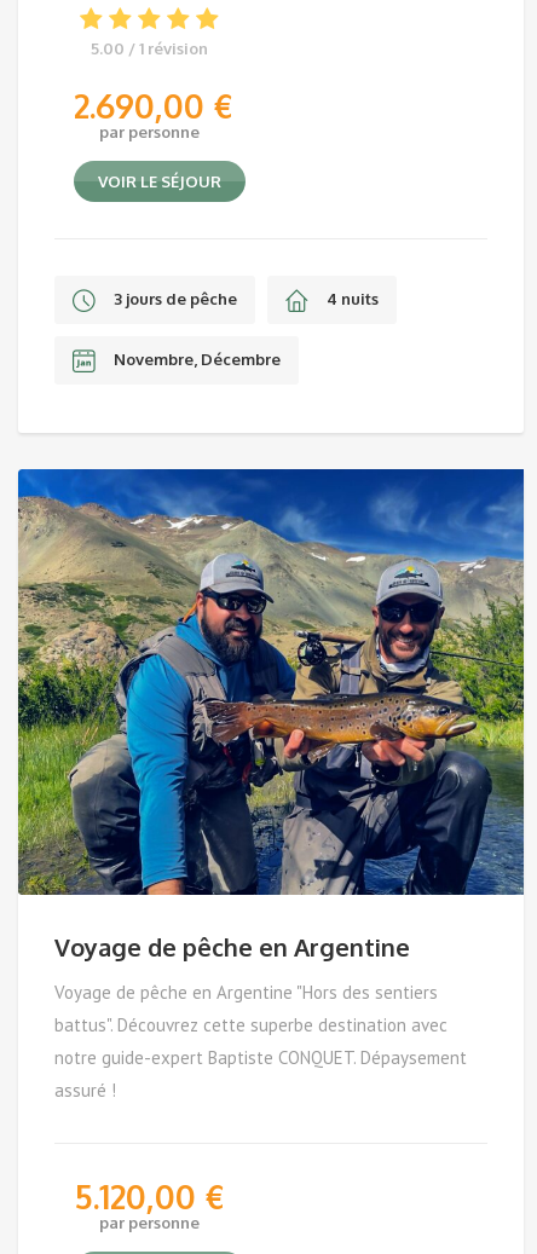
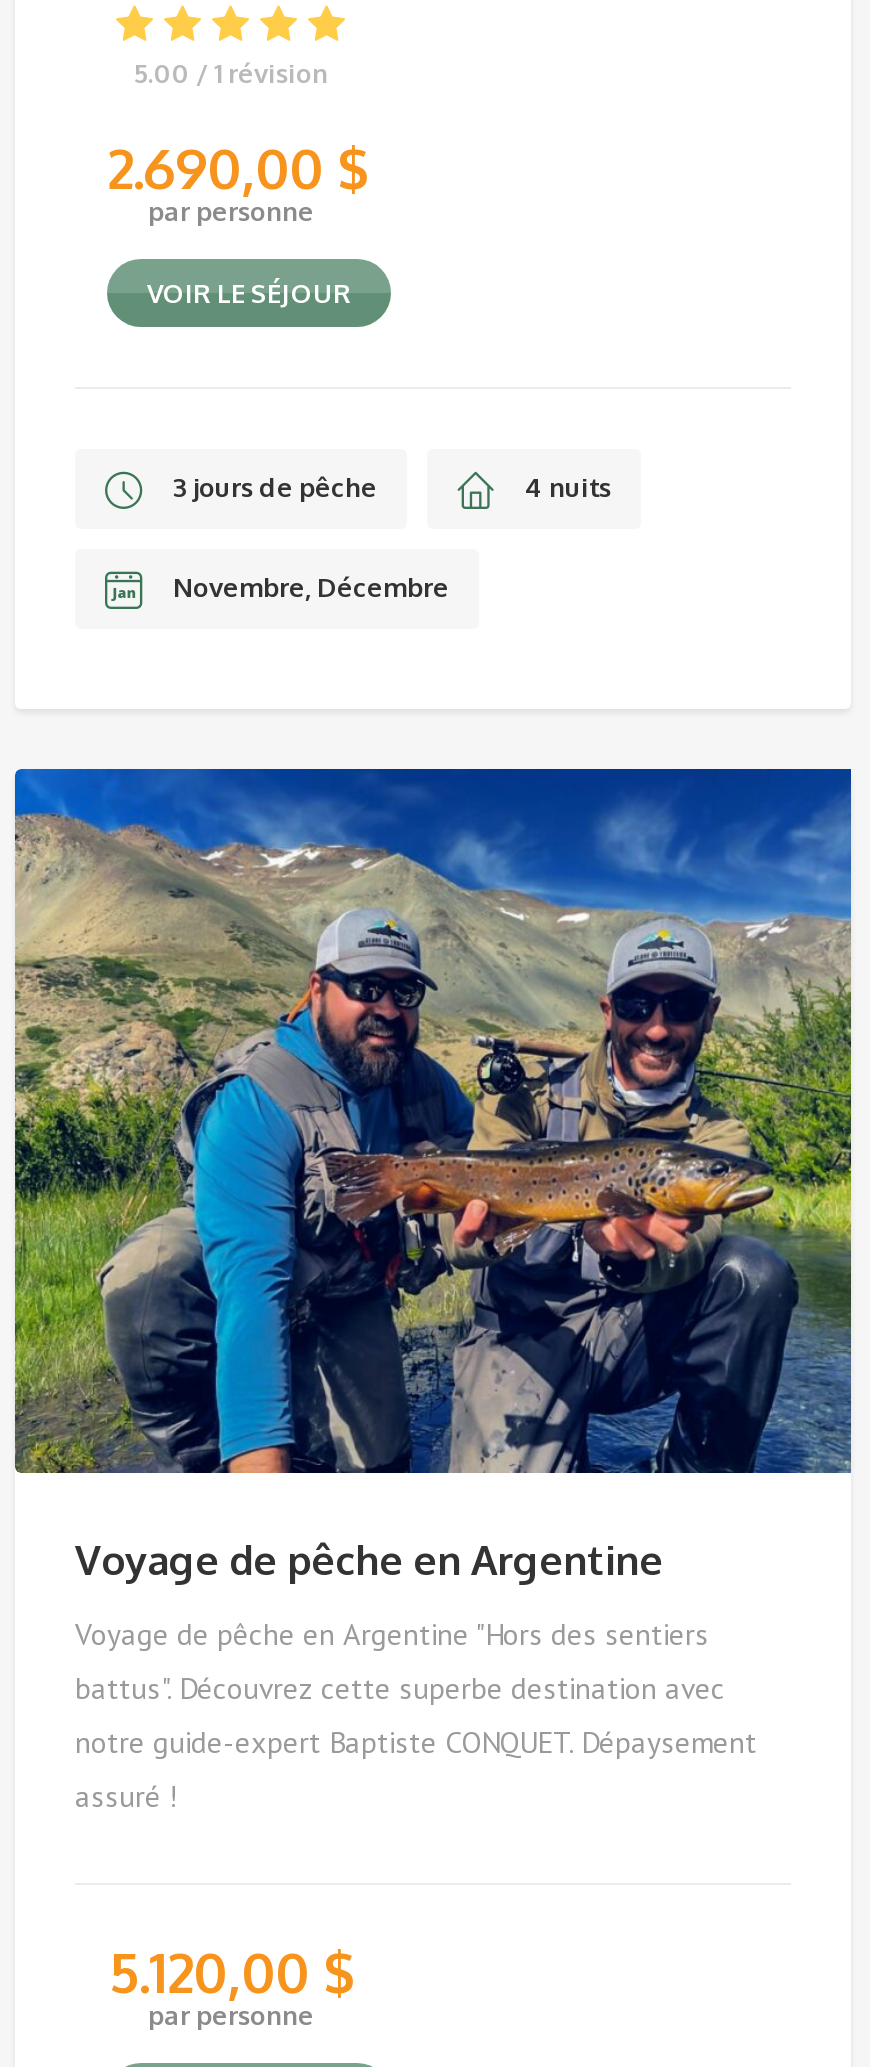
[74,84,232,125] 2.690,00 € -> [107,132,367,200] 2.690,00 $
[74,1175,223,1216] 5.120,00 € -> [109,1937,353,2005] 5.120,00 $

